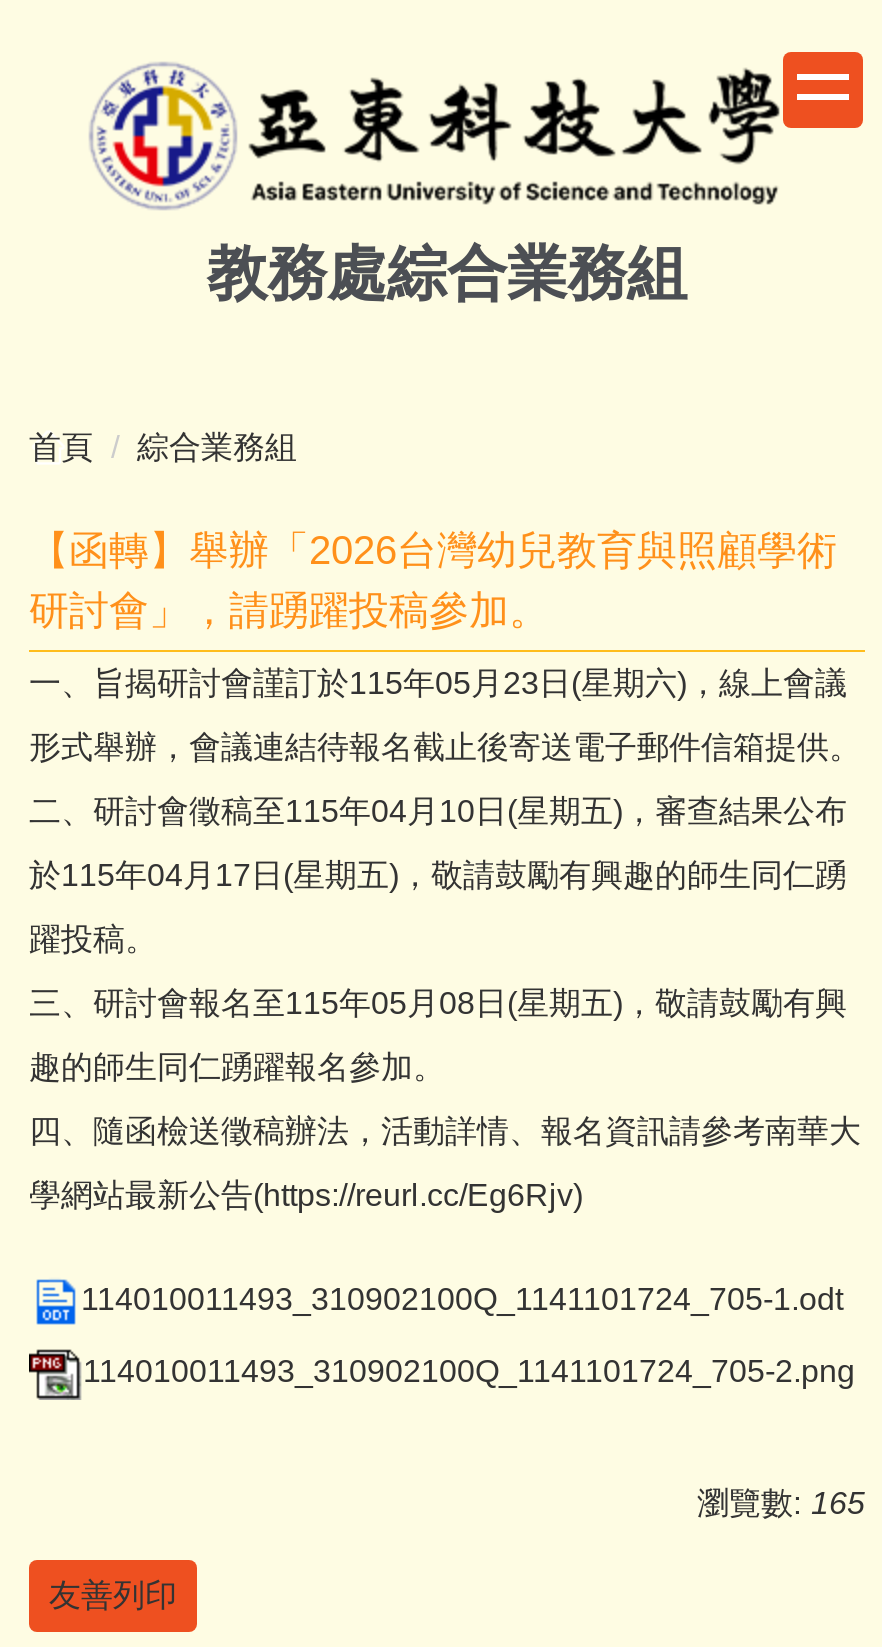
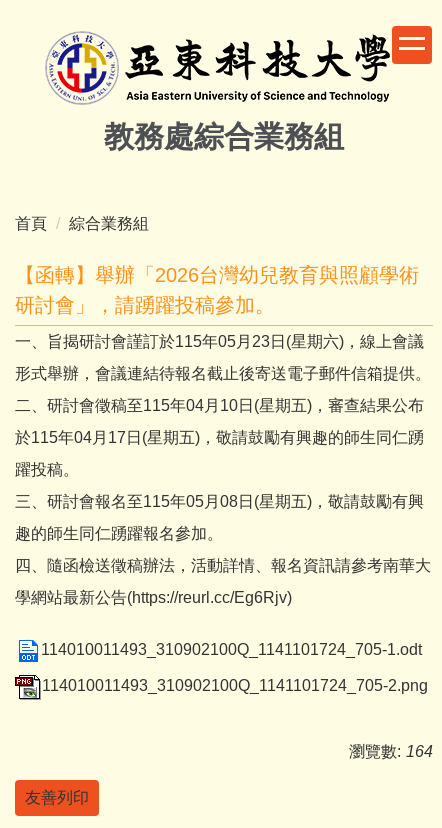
[697,1486,865,1520] 瀏覽數: 165 -> [349,743,433,760] 瀏覽數: 164

